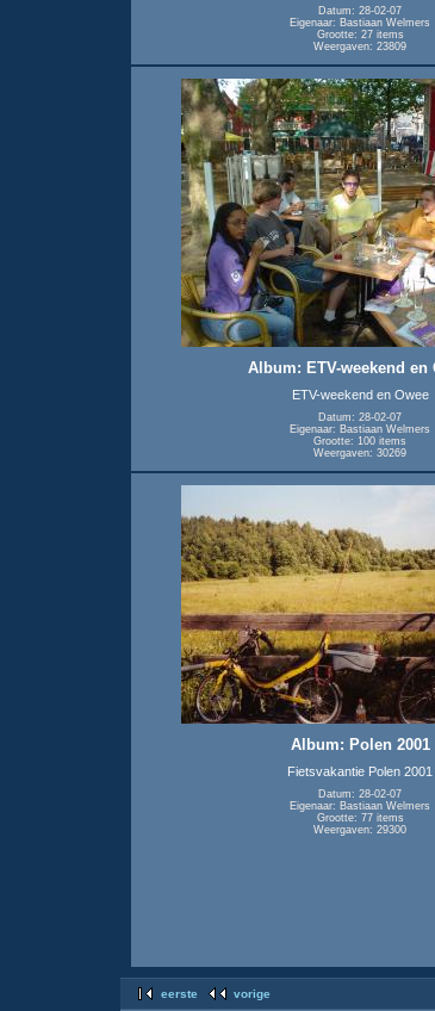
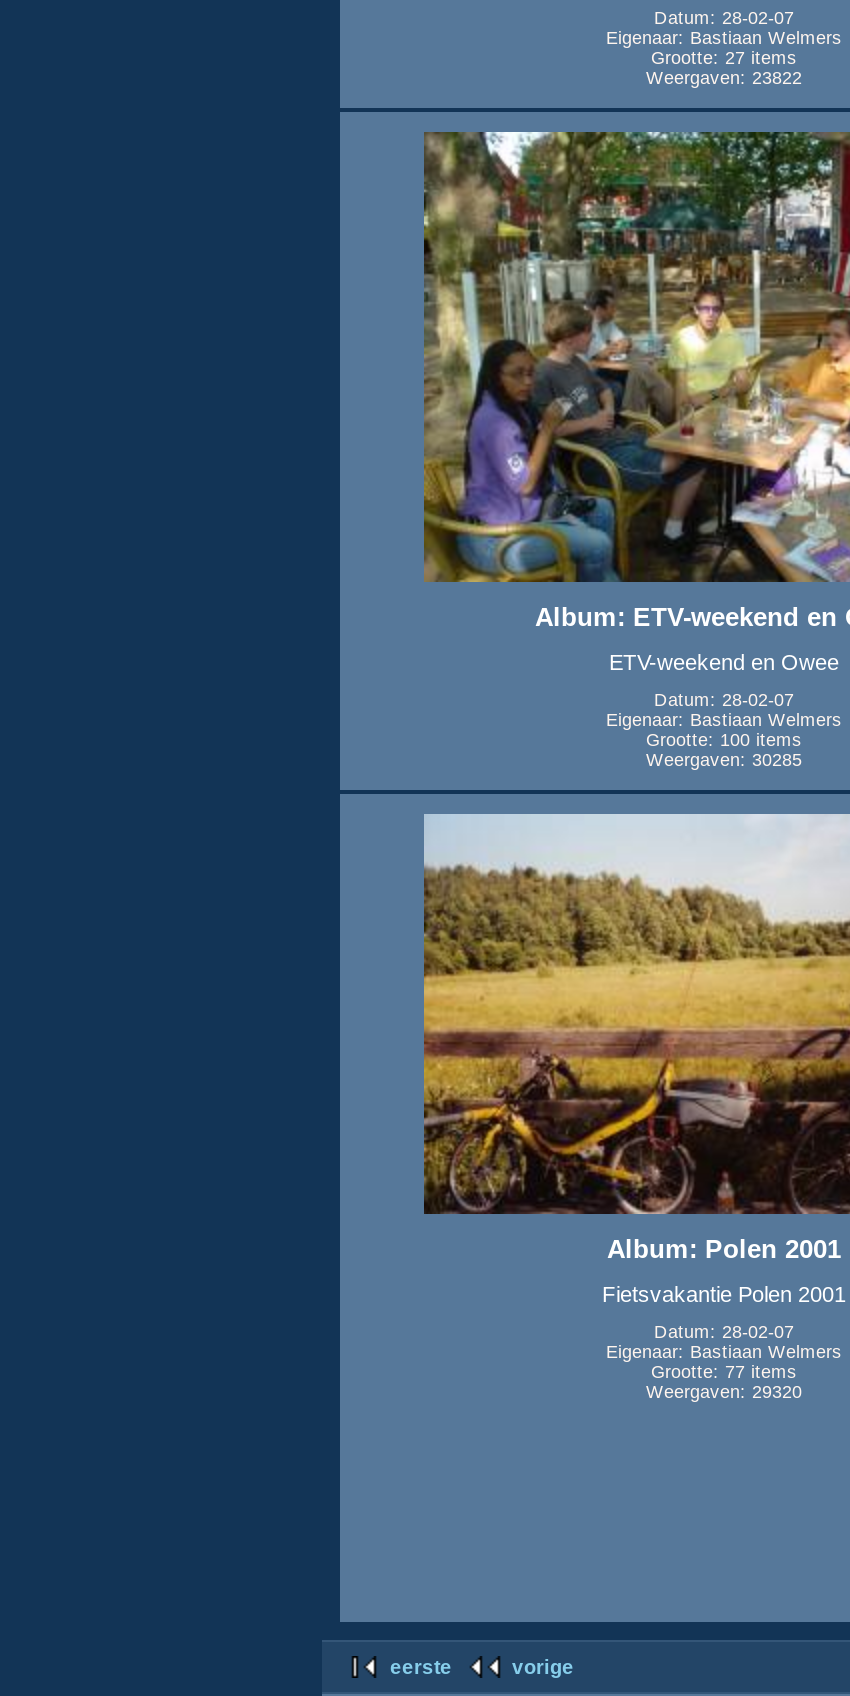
[313,41,406,53] Weergaven: 23809 -> [646,69,802,89] Weergaven: 23822
[313,447,406,459] Weergaven: 30269 -> [646,751,802,771] Weergaven: 30285
[313,824,406,836] Weergaven: 29300 -> [646,1383,802,1403] Weergaven: 29320

